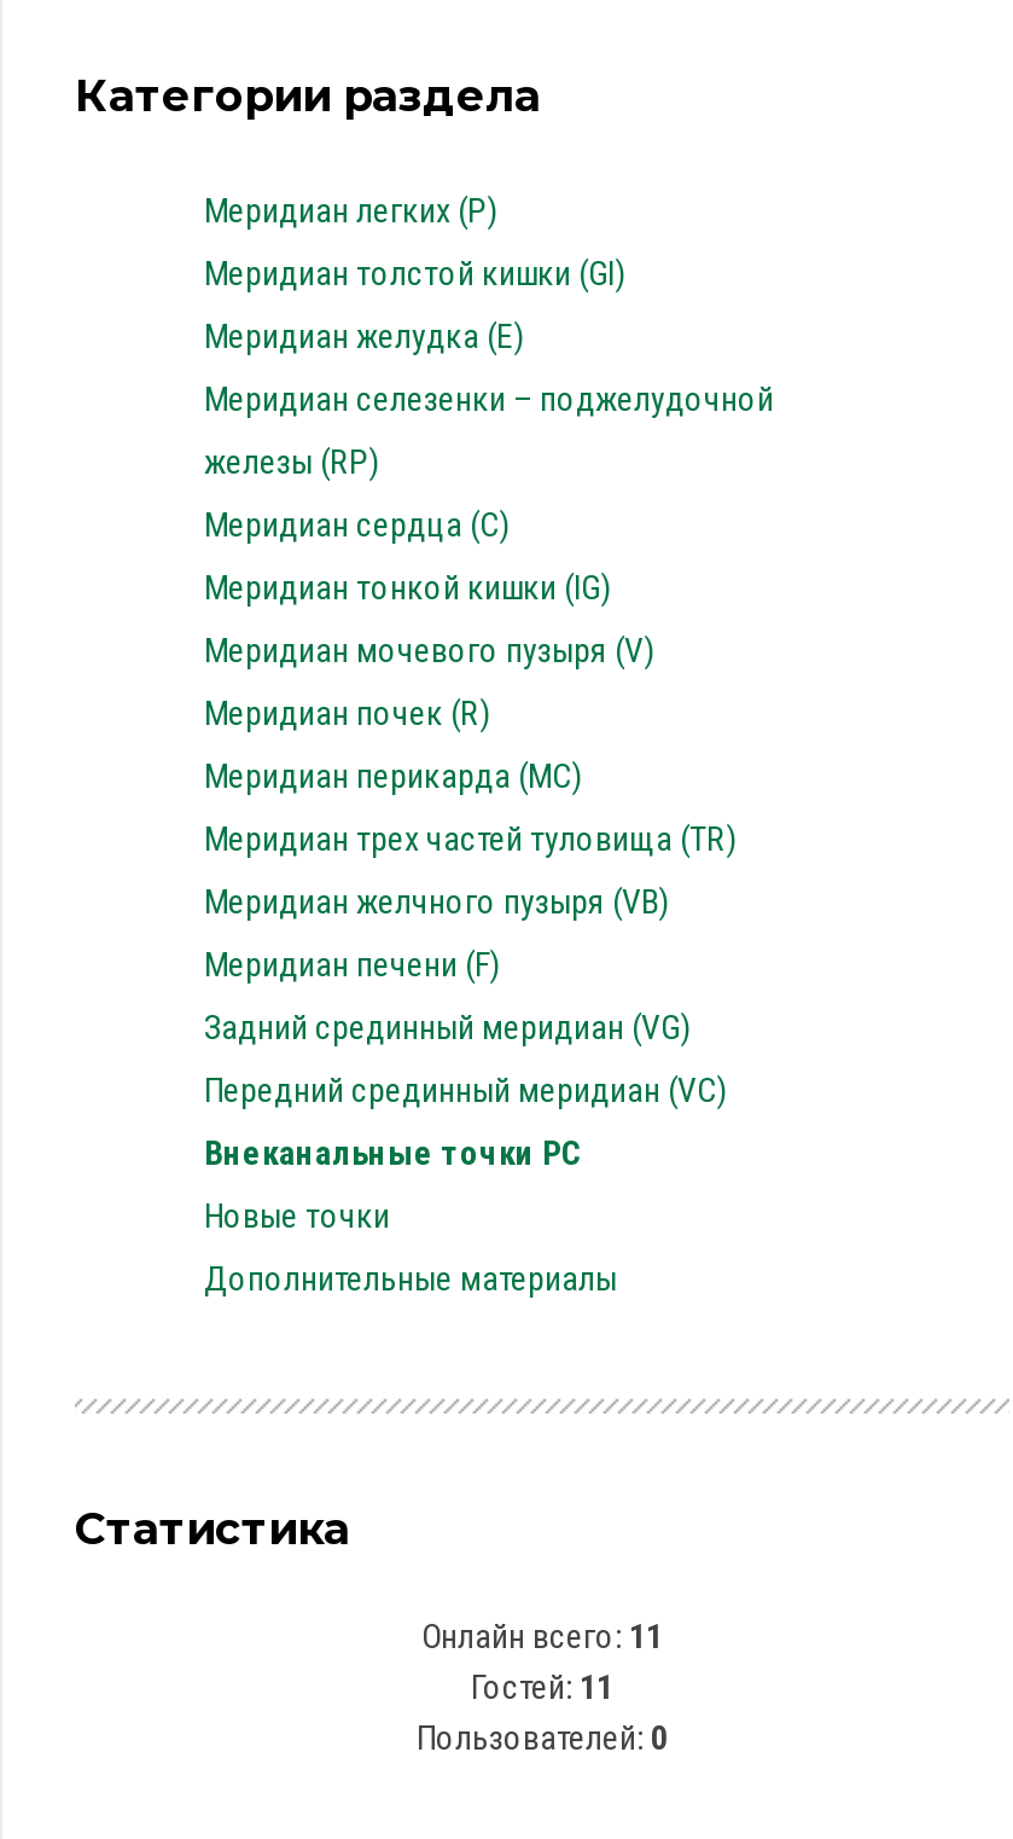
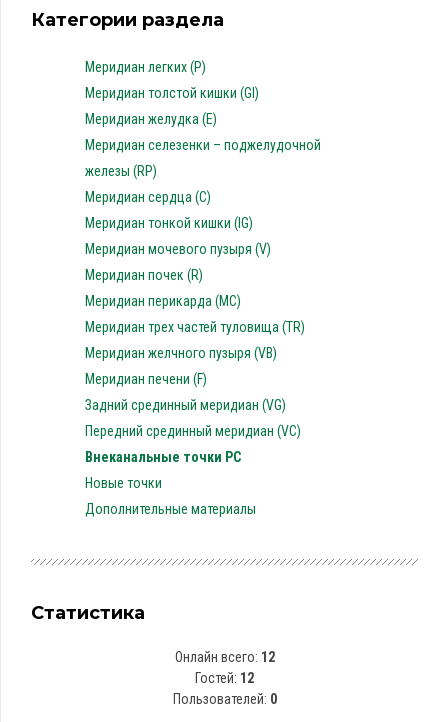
[421,1617,663,1655] Онлайн всего: 11 -> [174,649,274,665] Онлайн всего: 12
[471,1667,613,1706] Гостей: 11 -> [195,670,254,686] Гостей: 12

